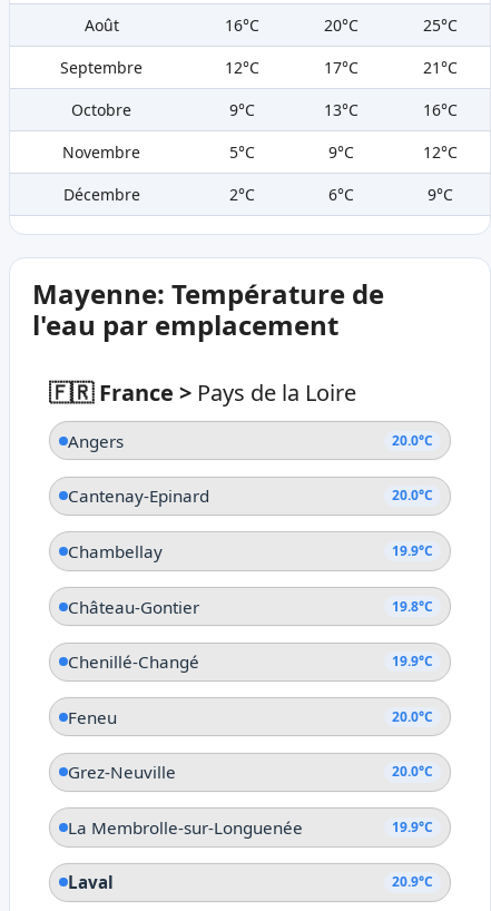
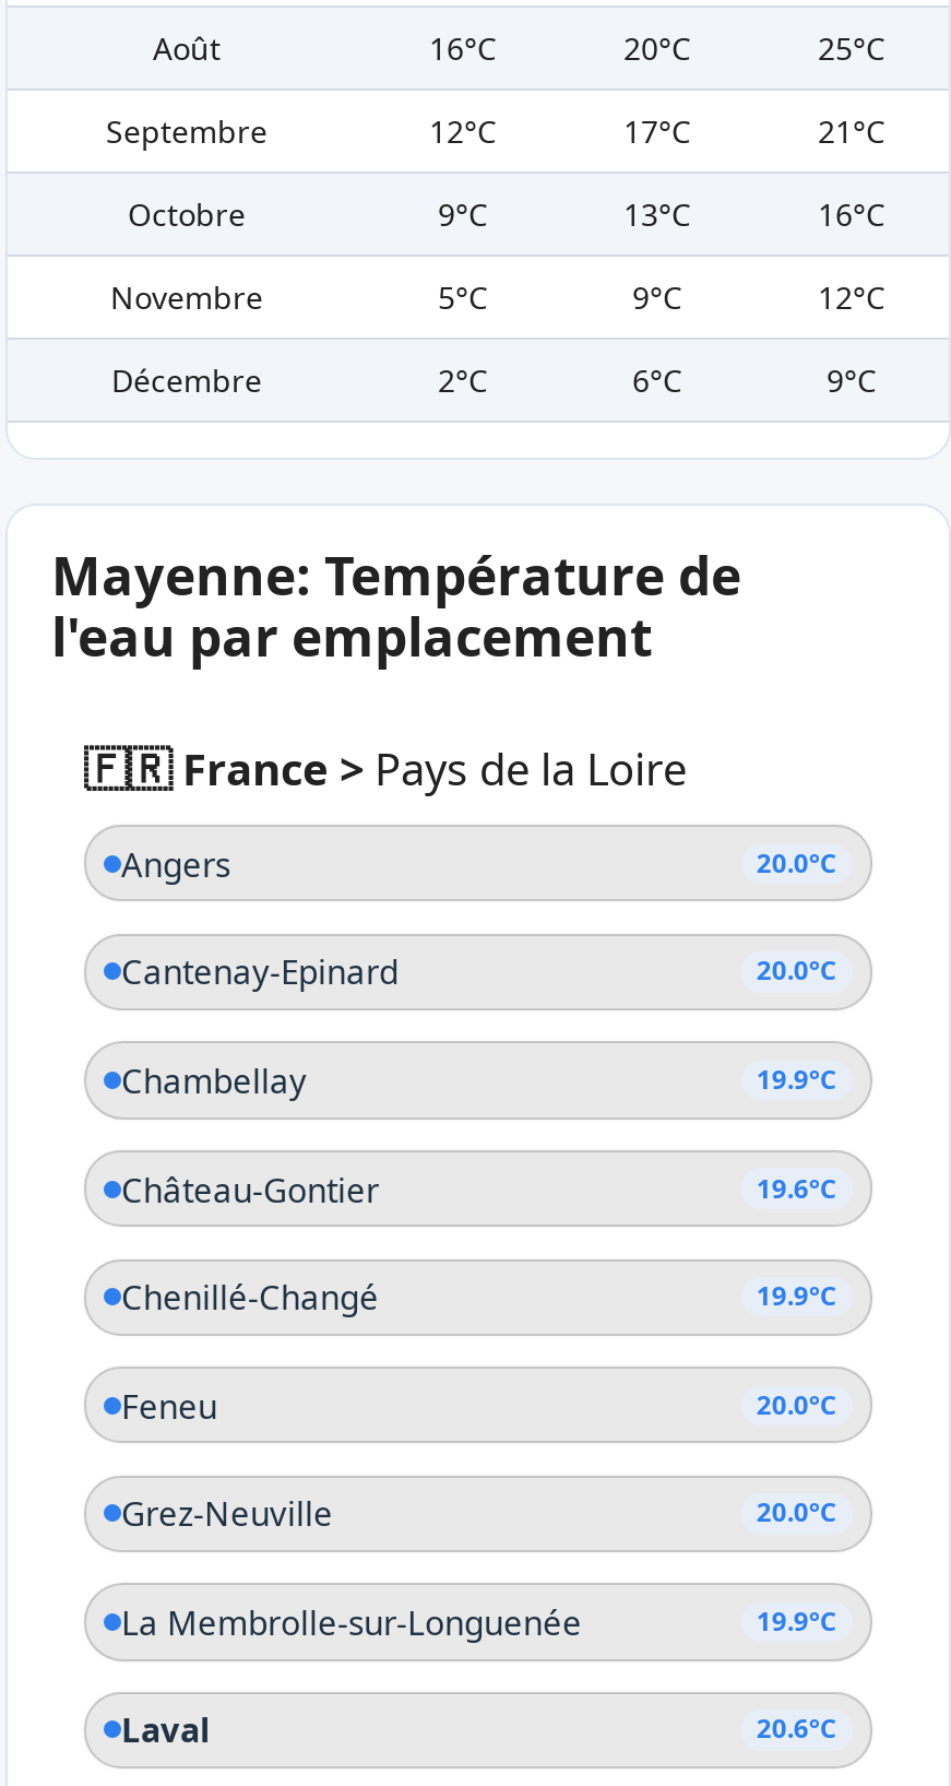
[392,596,433,615] 19.8°C -> [756,1169,837,1206] 19.6°C
[392,873,433,892] 20.9°C -> [756,1711,837,1748] 20.6°C

